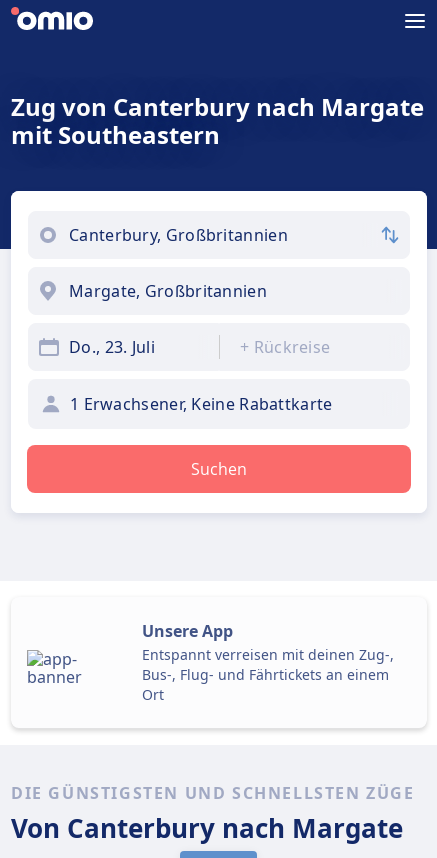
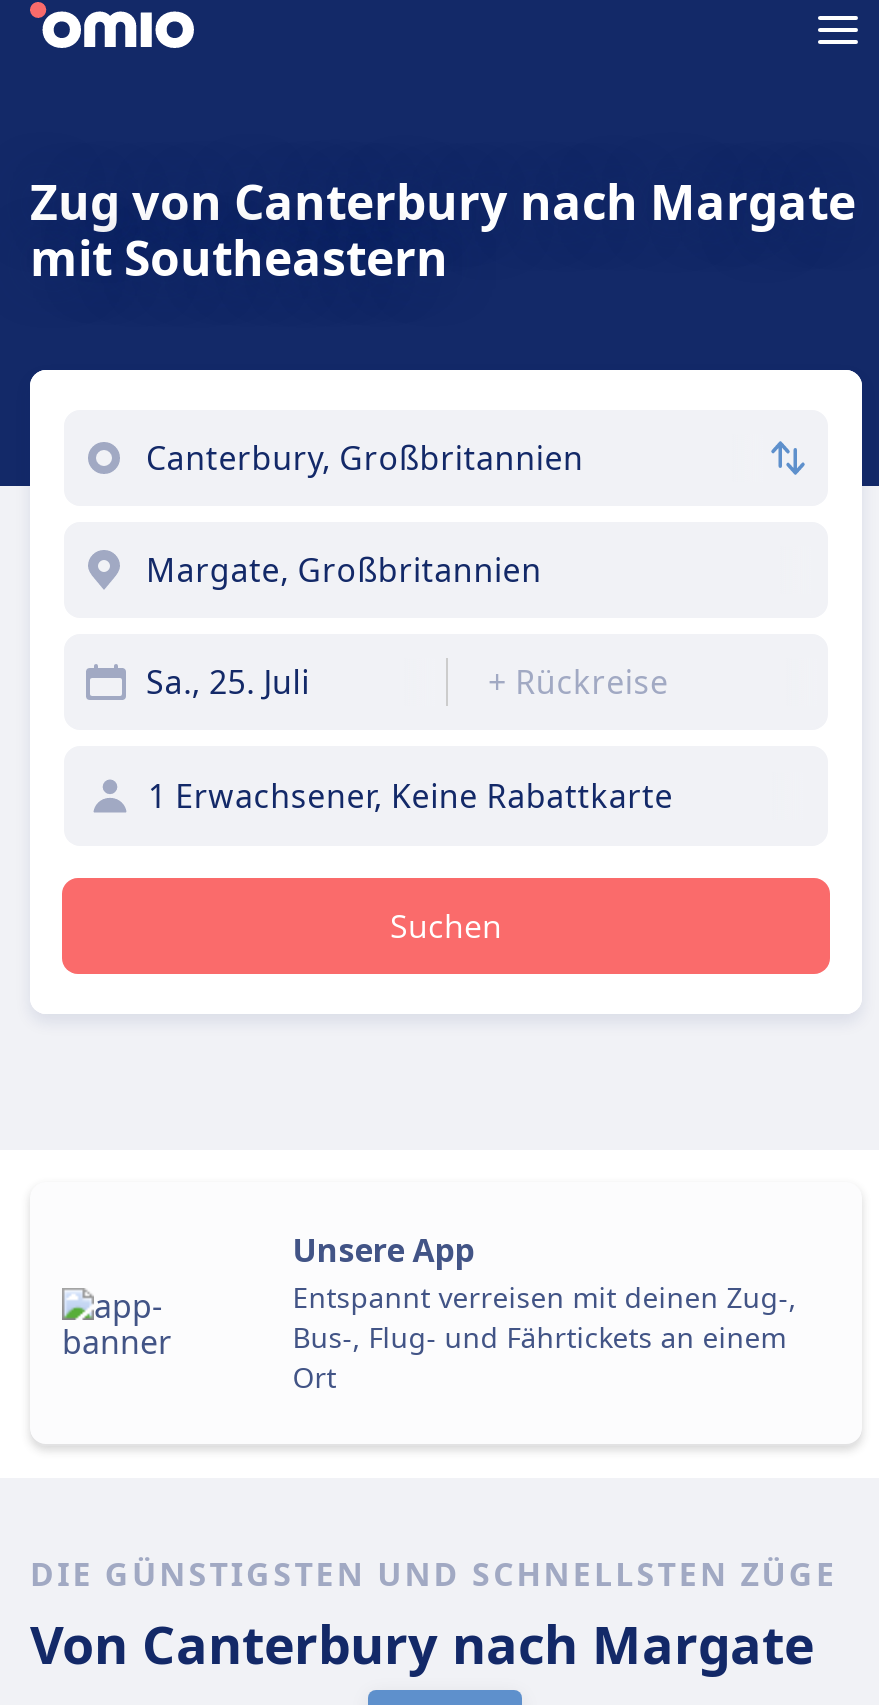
[69,336,155,358] Do., 23. Juli -> [146,660,310,704] Sa., 25. Juli

